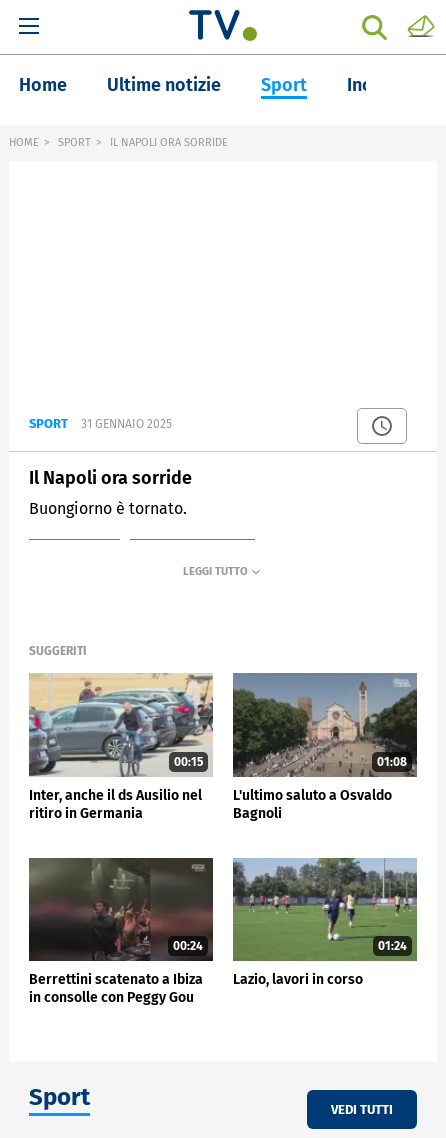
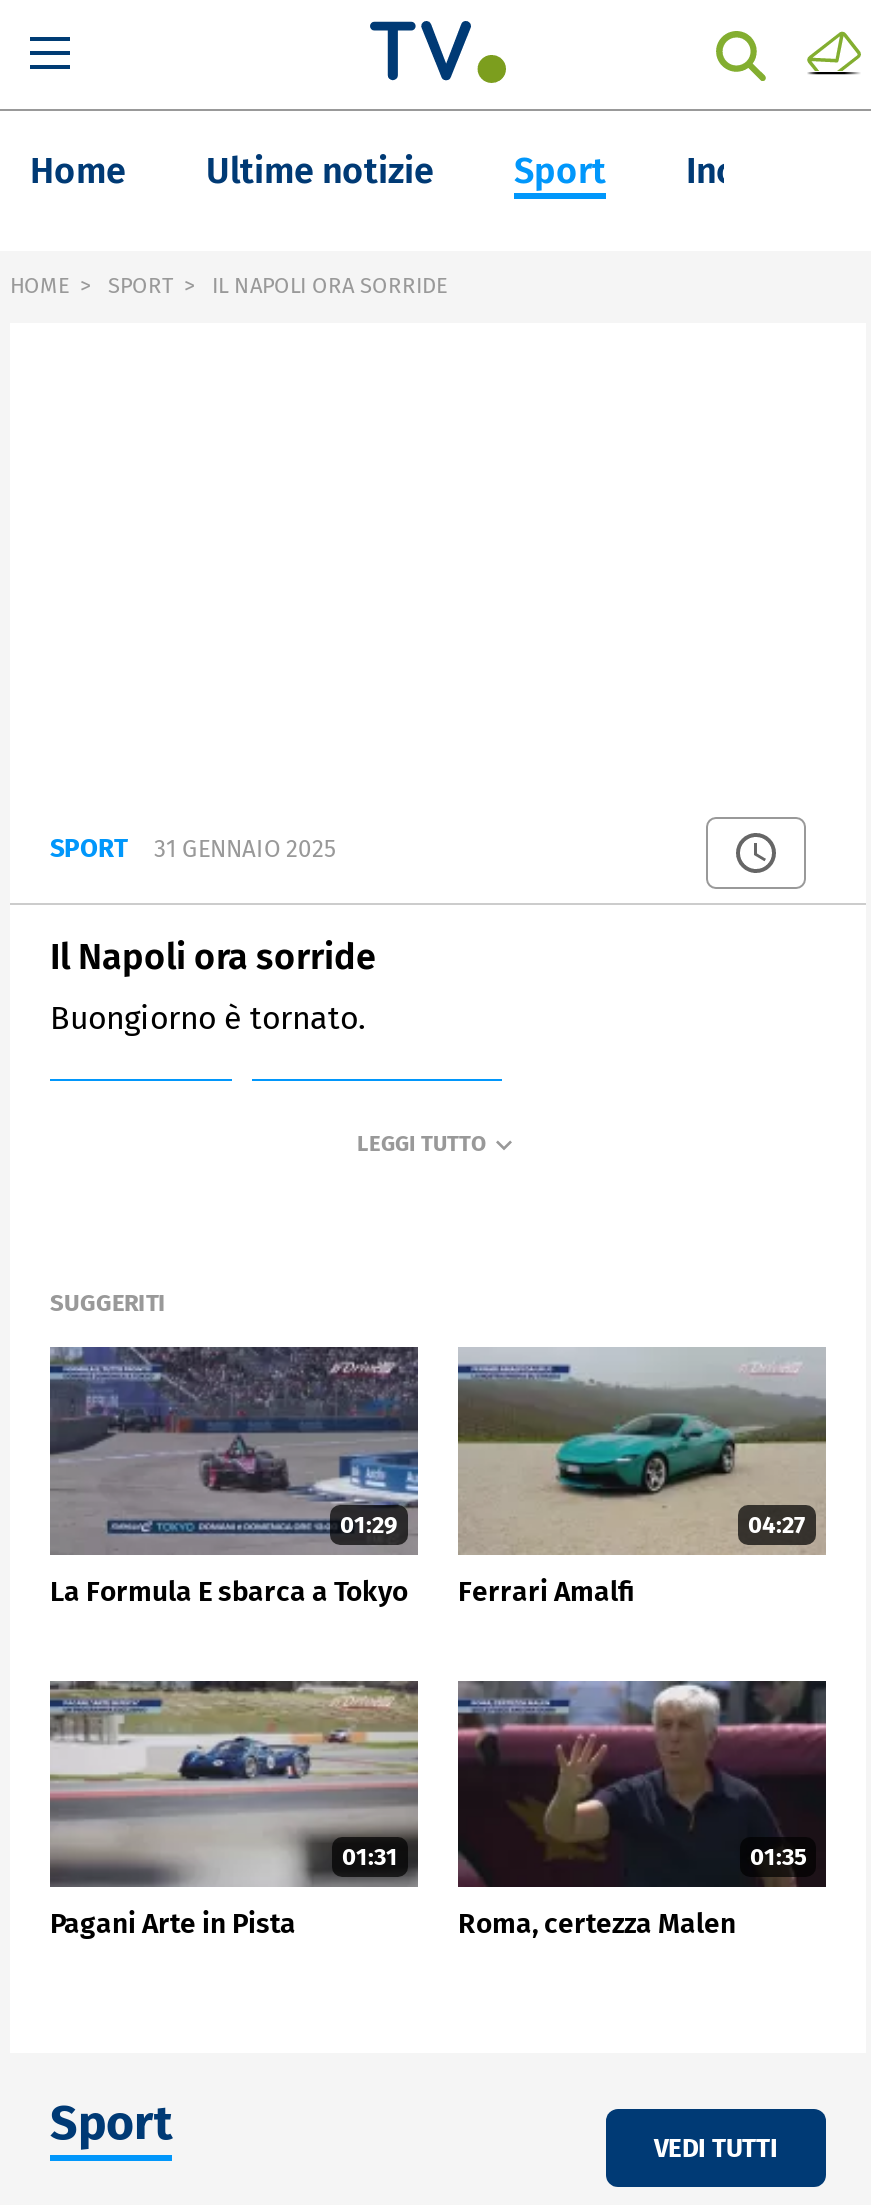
[29,673,213,776] [image] | 00:15 -> [50,1345,418,1539] [image] | 01:29
[233,673,418,777] [image] | 01:08 -> [458,1349,826,1539] [image] | 04:27
[29,787,202,822] Inter, anche il ds Ausilio nel | ritiro in Germania -> [50,1575,408,1609] La Formula E sbarca a Tokyo
[233,787,392,822] L'ultimo saluto a Osvaldo | Bagnoli -> [458,1575,634,1609] Ferrari Amalfi
[29,857,213,953] [image] | 00:24 -> [50,1679,420,1872] [image] | 01:31
[232,857,418,953] [image] | 01:24 -> [456,1679,826,1872] [image] | 01:35
[29,971,203,1006] Berrettini scatenato a Ibiza | in consolle con Peggy Gou -> [50,1908,296,1942] Pagani Arte in Pista
[233,971,363,988] Lazio, lavori in corso -> [458,1908,736,1942] Roma, certezza Malen

